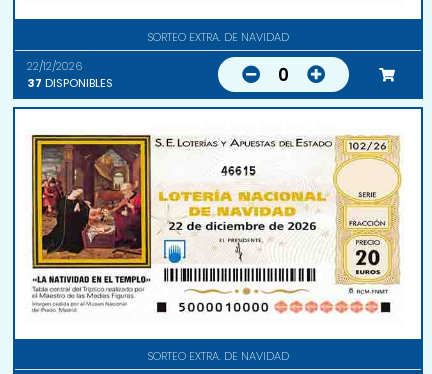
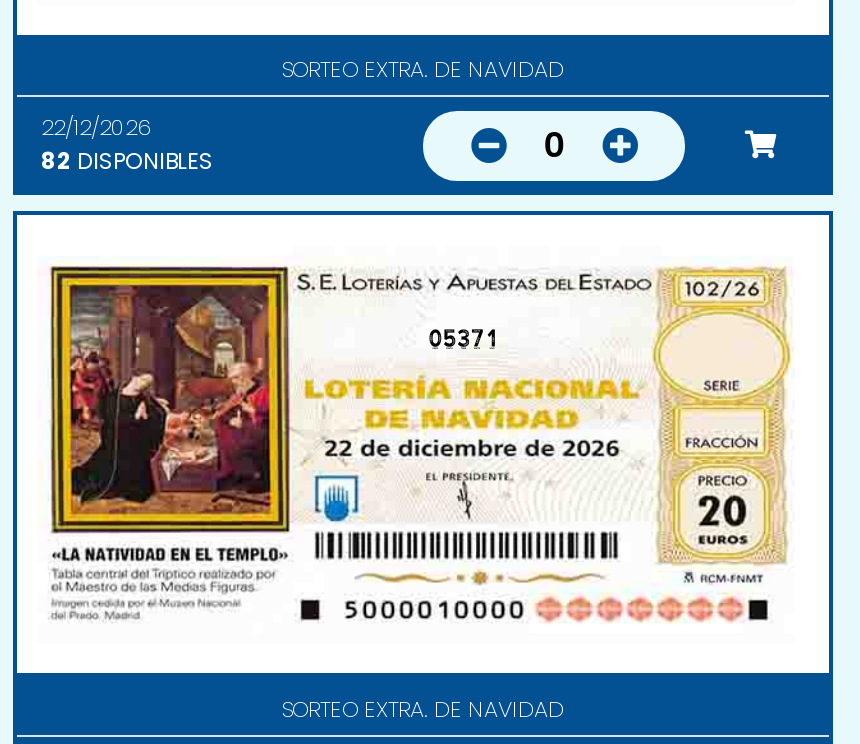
[27,75,113,91] 37 DISPONIBLES -> [41,146,213,178] 82 DISPONIBLES
[221,163,256,179] 46615 -> [429,323,499,355] 05371

